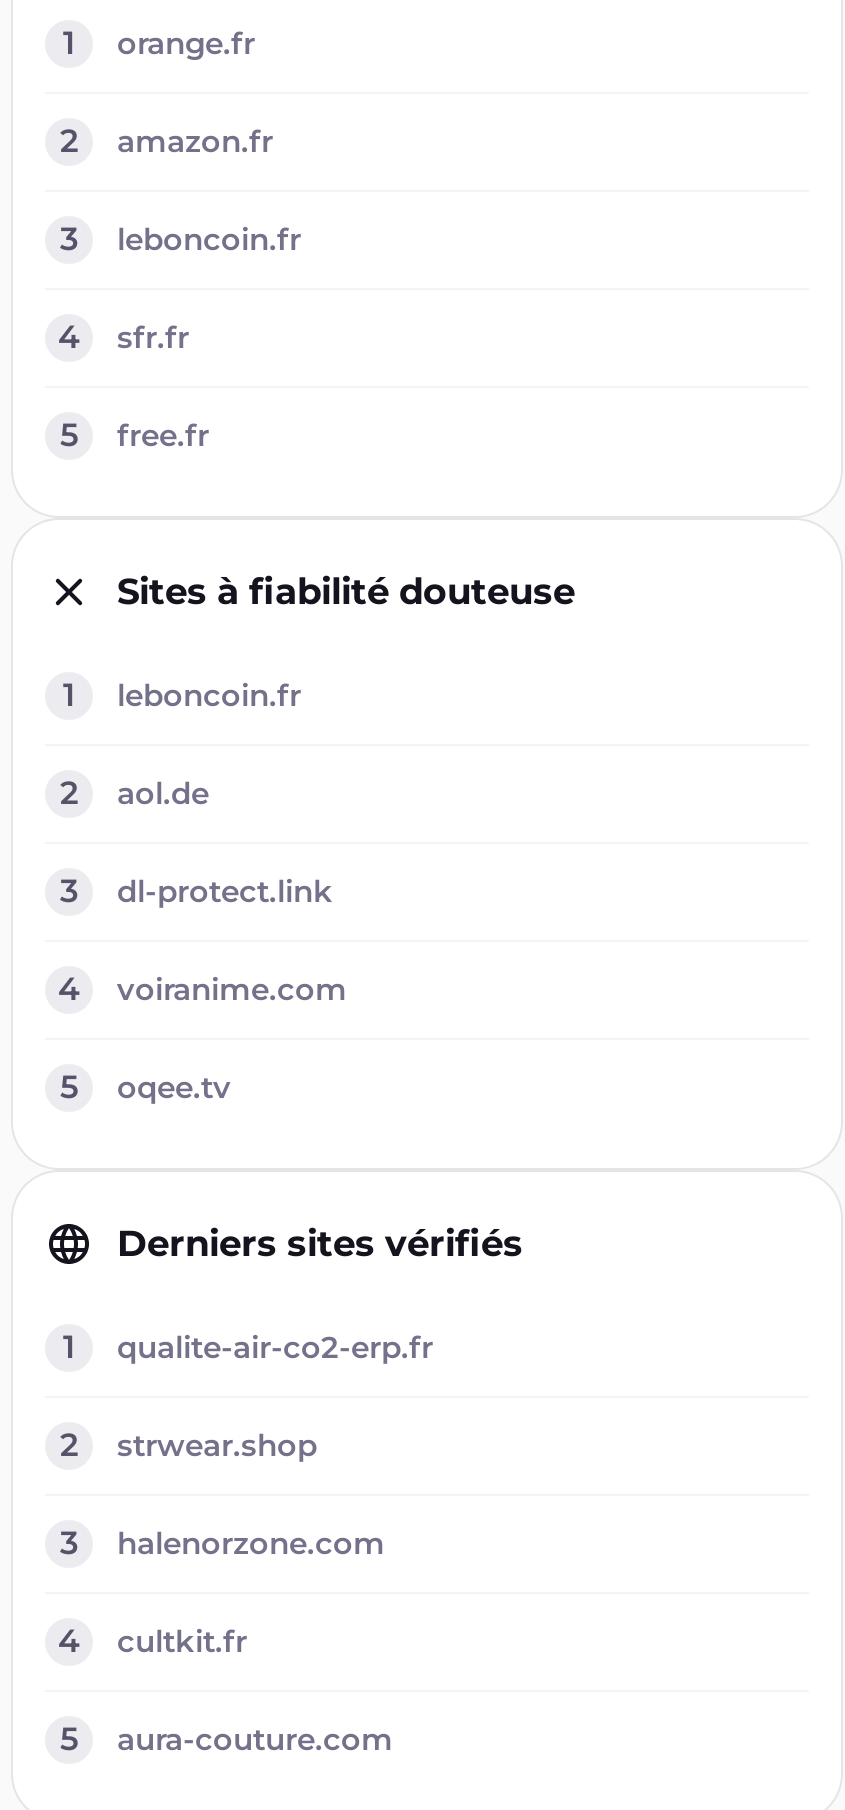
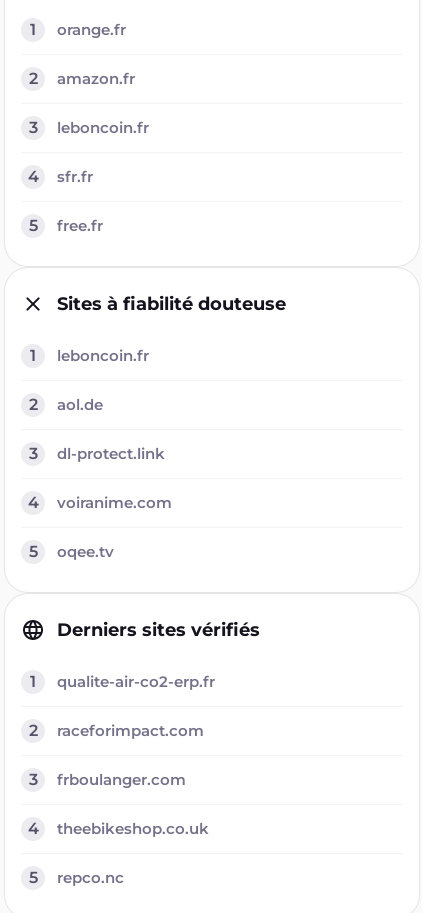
[117,1426,317,1464] strwear.shop -> [57,721,204,740] raceforimpact.com
[117,1524,385,1562] halenorzone.com -> [57,770,186,789] frboulanger.com
[117,1622,247,1660] cultkit.fr -> [57,819,209,838] theebikeshop.co.uk
[117,1720,393,1758] aura-couture.com -> [57,868,124,887] repco.nc

